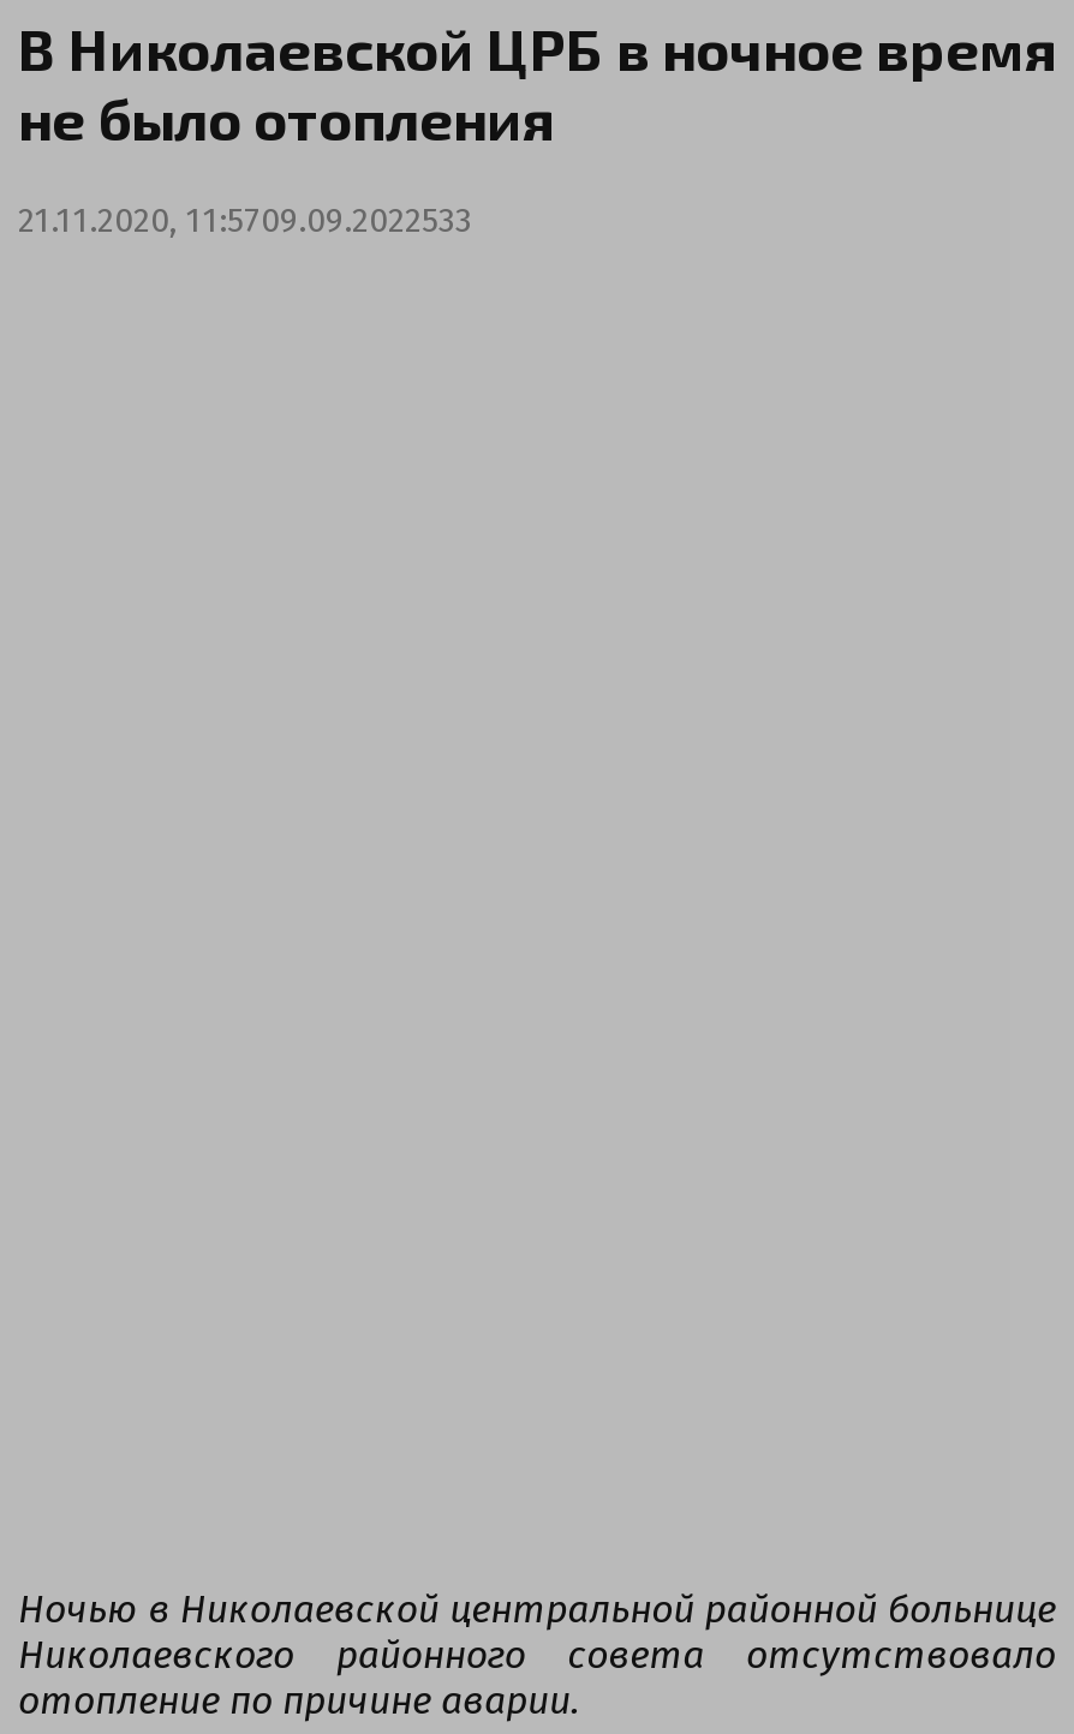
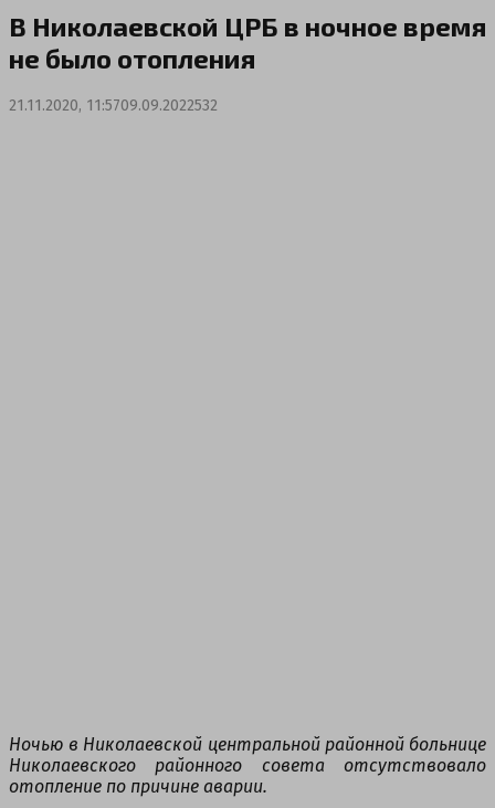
[18,200,472,241] 21.11.2020, 11:5709.09.2022533 -> [9,96,218,115] 21.11.2020, 11:5709.09.2022532

